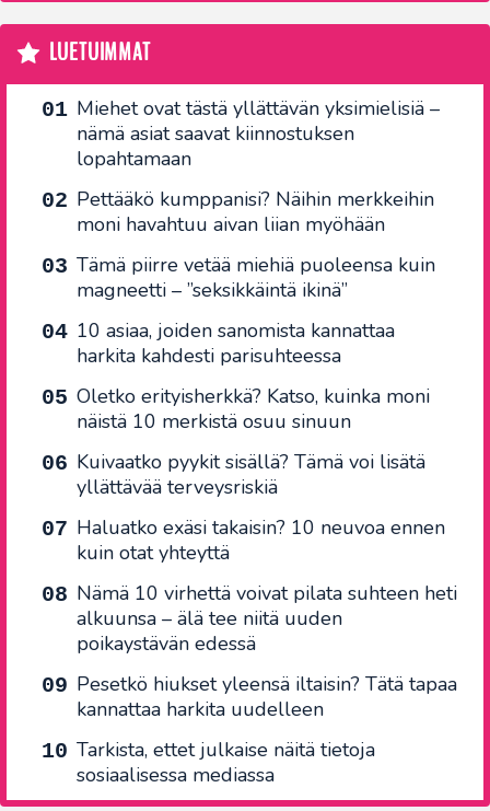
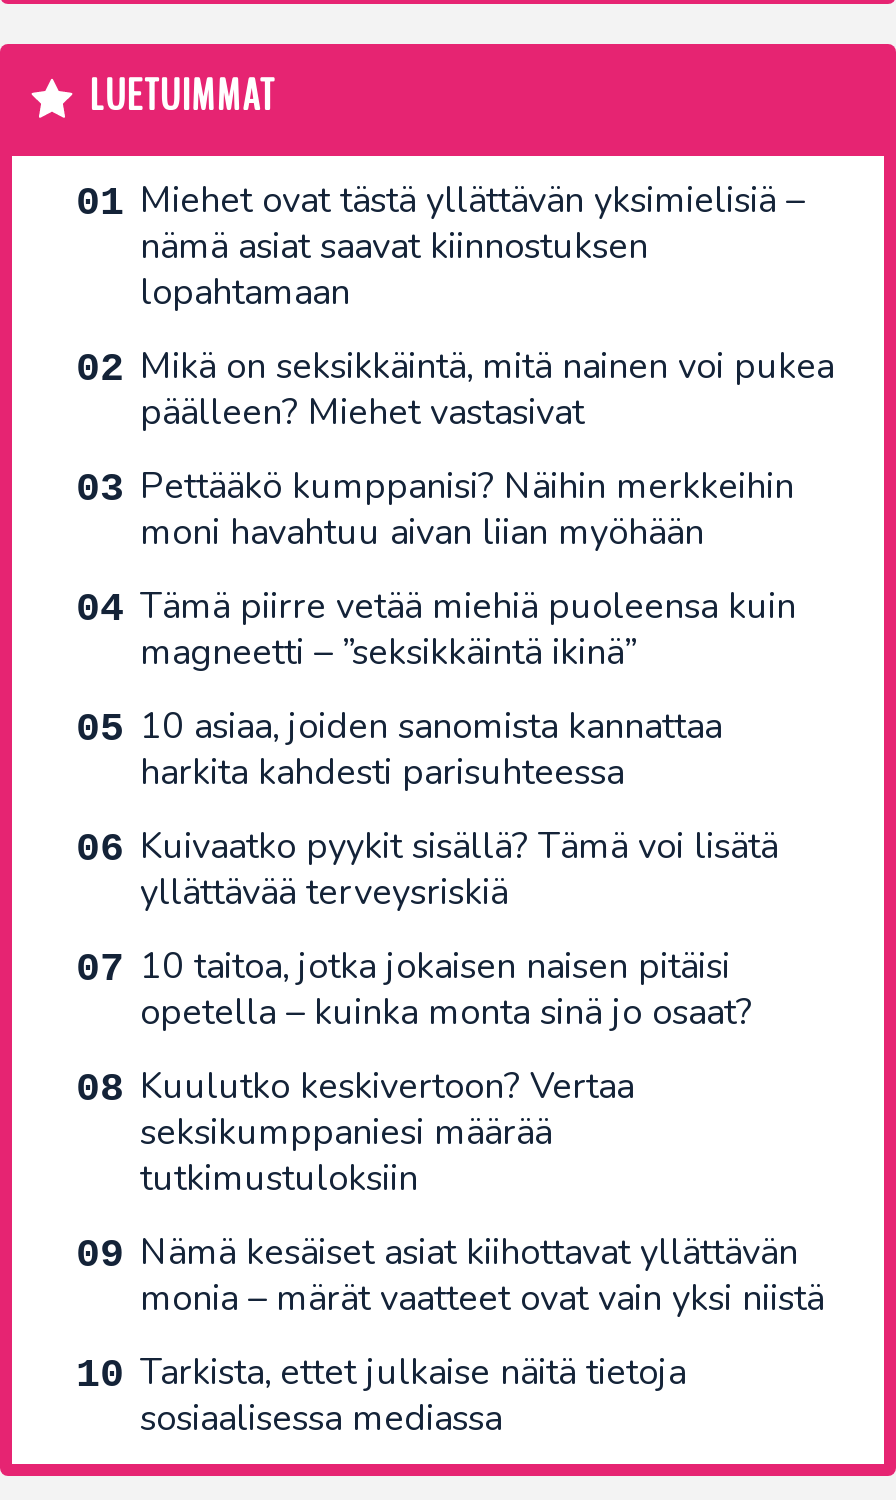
none -> [140,341,834,435] Mikä on seksikkäintä, mitä nainen voi pukea | päälleen? Miehet vastasivat
moved [77,186,435,369] -> [140,461,796,795]: Pettääkö kumppanisi? Näihin merkkeihin | moni havahtuu aivan liian myöhään | Tämä piirre vetää miehiä puoleensa kuin | magneetti – ”seksikkäintä ikinä” | 10 asiaa, joiden sanomista kannattaa | harkita kahdesti parisuhteessa
[77,384,430,435] Oletko erityisherkkä? Katso, kuinka moni | näistä 10 merkistä osuu sinuun -> none
[77,515,445,566] Haluatko exäsi takaisin? 10 neuvoa ennen | kuin otat yhteyttä -> [140,941,752,1035] 10 taitoa, jotka jokaisen naisen pitäisi | opetella – kuinka monta sinä jo osaat?
[77,581,457,657] Nämä 10 virhettä voivat pilata suhteen heti | alkuunsa – älä tee niitä uuden | poikaystävän edessä -> [140,1061,634,1201] Kuulutko keskivertoon? Vertaa | seksikumppaniesi määrää | tutkimustuloksiin
[77,671,457,723] Pesetkö hiukset yleensä iltaisin? Tätä tapaa | kannattaa harkita uudelleen -> [140,1227,824,1321] Nämä kesäiset asiat kiihottavat yllättävän | monia – märät vaatteet ovat vain yksi niistä

